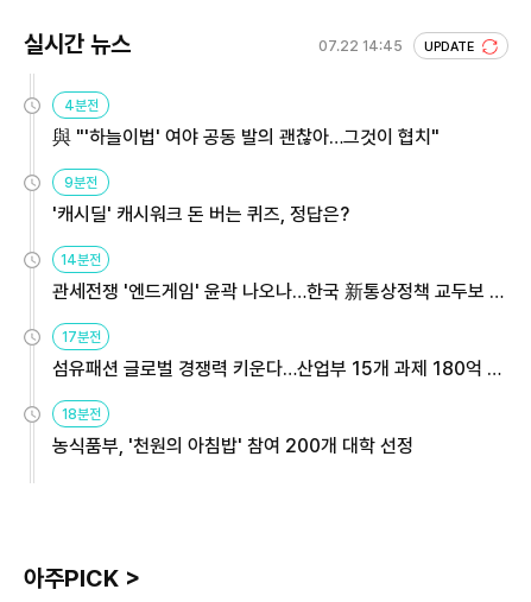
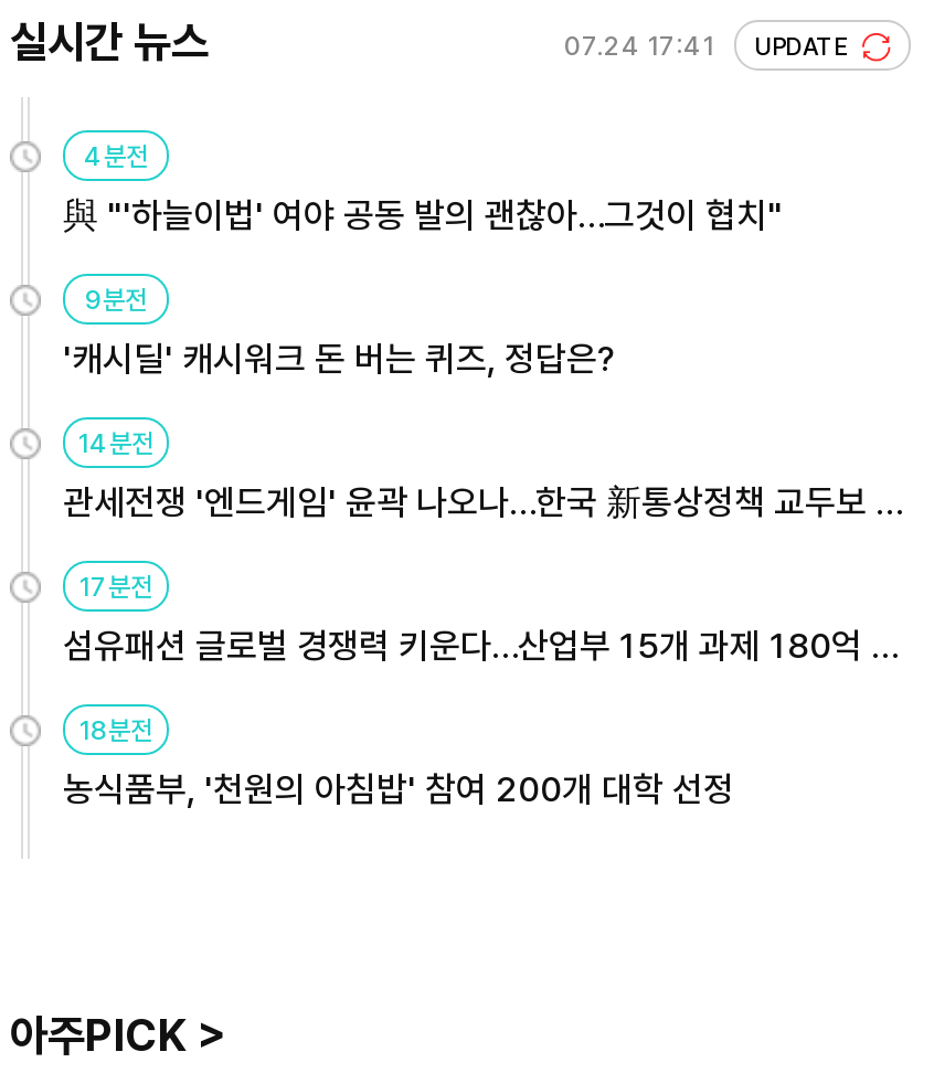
[318,38,478,55] 07.22 14:45 UPDATE -> [564,31,853,62] 07.24 17:41 UPDATE

